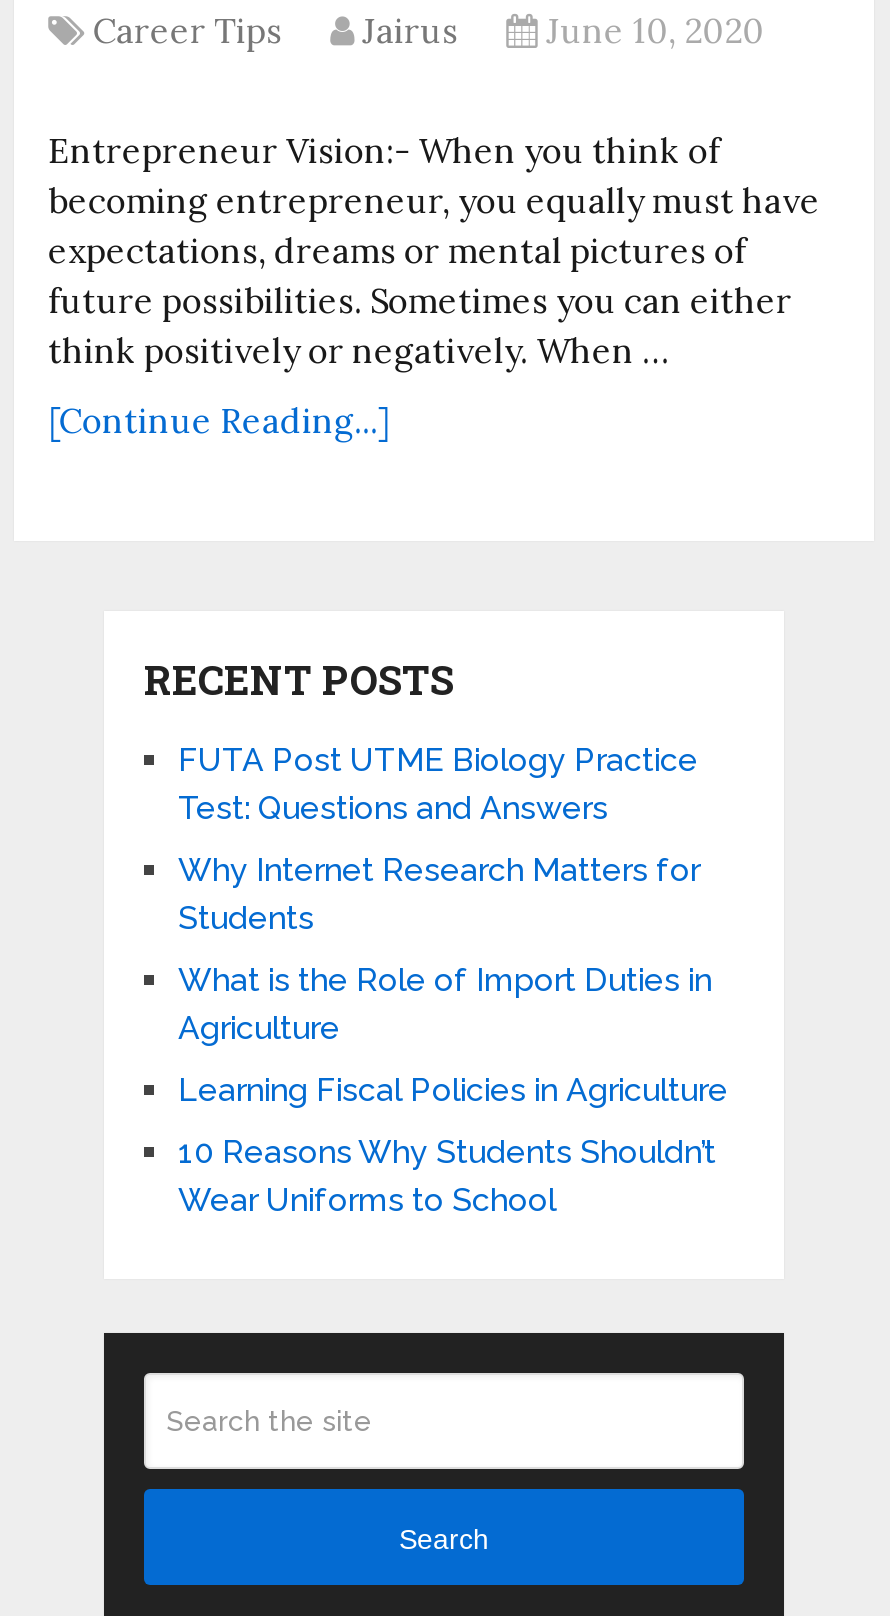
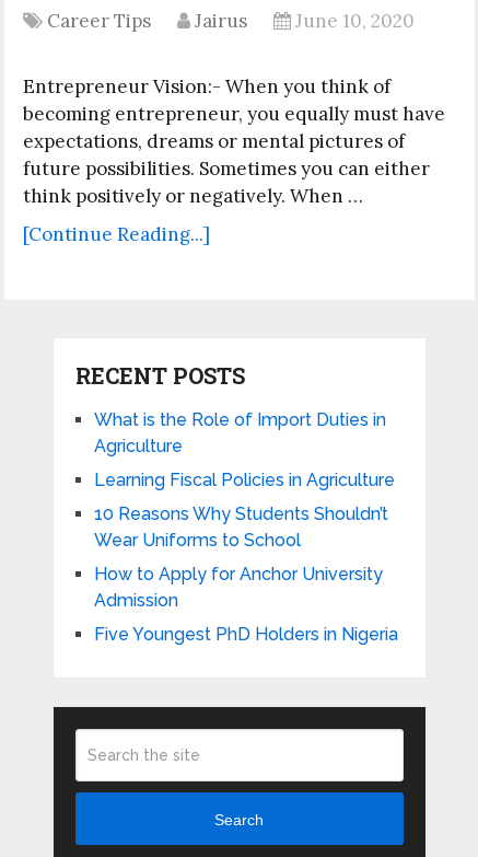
[178,742,700,938] FUTA Post UTME Biology Practice | Test: Questions and Answers | Why Internet Research Matters for | Students -> none
moved [178,962,728,1220] -> [94,410,395,551]: What is the Role of Import Duties in | Agriculture | Learning Fiscal Policies in Agriculture | 10 Reasons Why Students Shouldn’t | Wear Uniforms to School
none -> [94,564,398,645] How to Apply for Anchor University | Admission | Five Youngest PhD Holders in Nigeria

